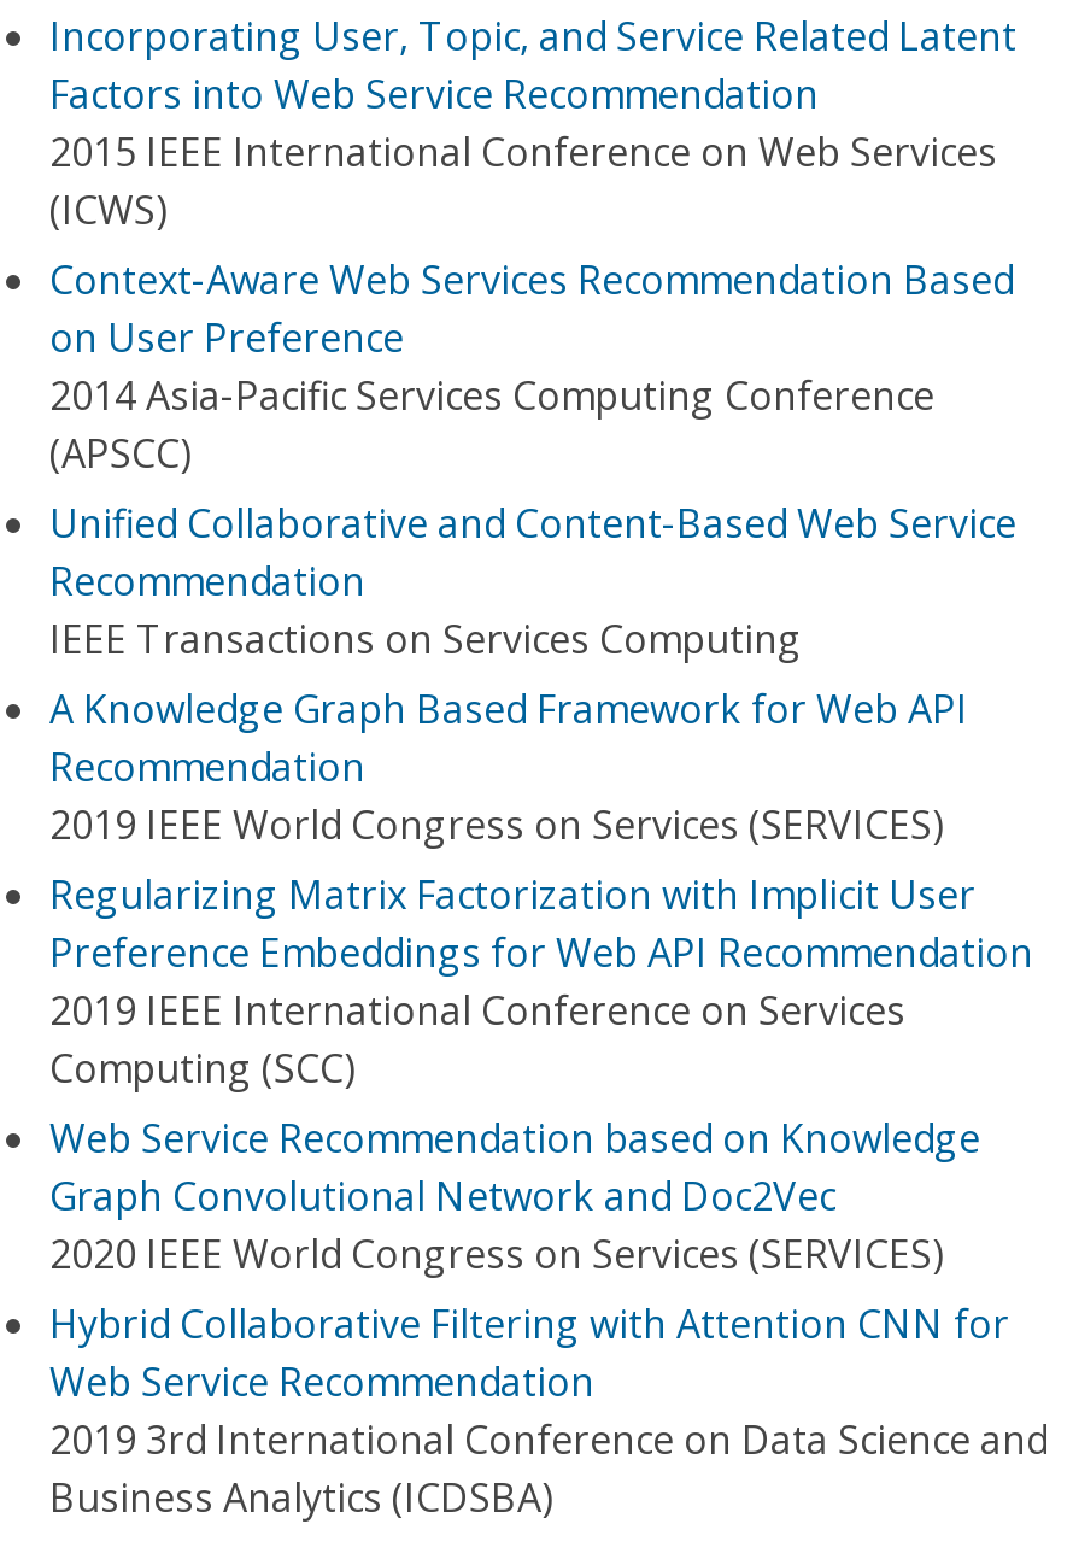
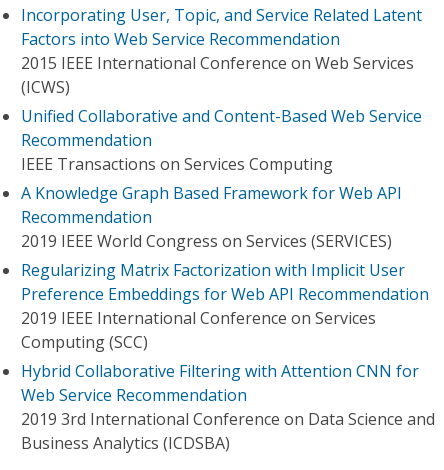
[49,253,1014,480] Context-Aware Web Services Recommendation Based | on User Preference | 2014 Asia-Pacific Services Computing Conference | (APSCC) -> none
[49,1112,980,1280] Web Service Recommendation based on Knowledge | Graph Convolutional Network and Doc2Vec | 2020 IEEE World Congress on Services (SERVICES) -> none

